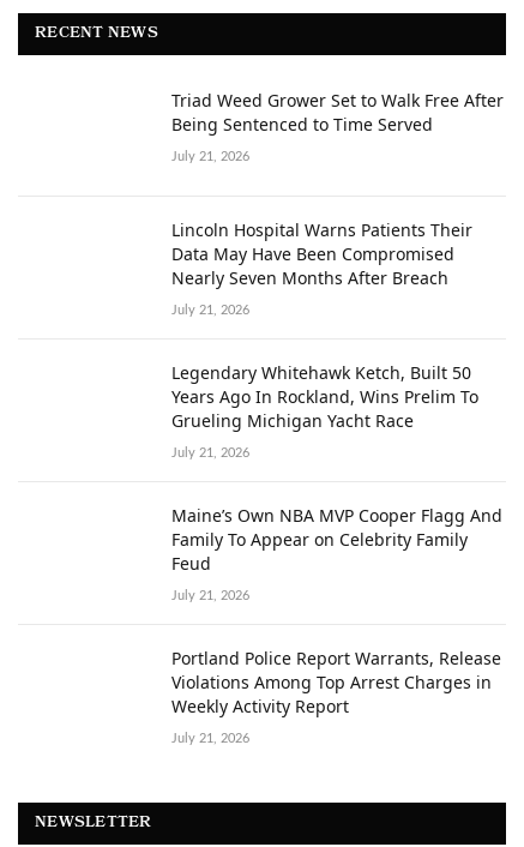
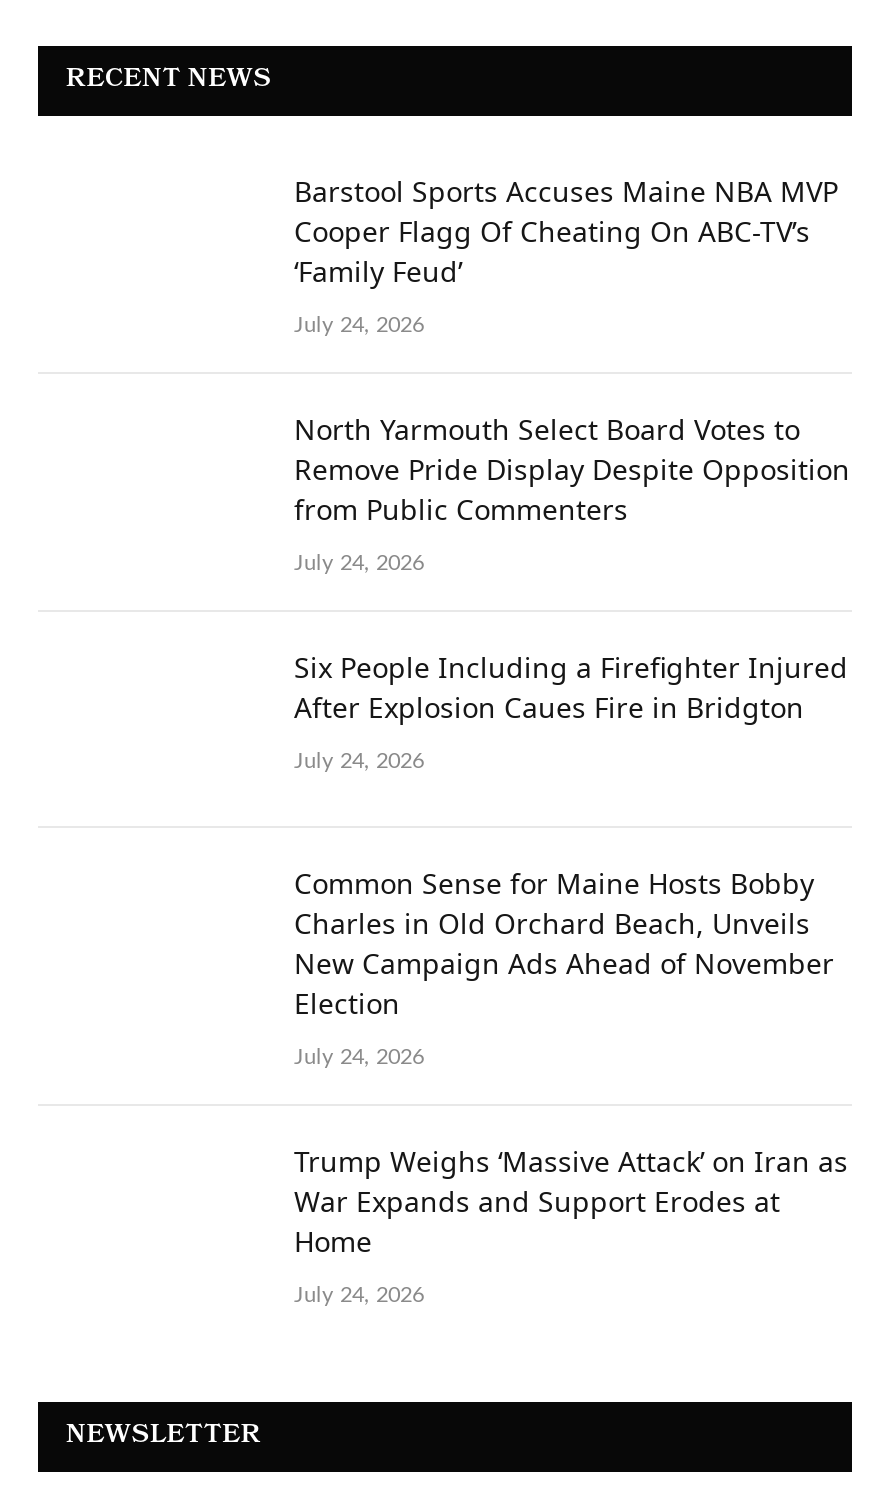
[171,88,504,135] Triad Weed Grower Set to Walk Free After | Being Sentenced to Time Served -> [294,171,838,289] Barstool Sports Accuses Maine NBA MVP | Cooper Flagg Of Cheating On ABC-TV’s | ‘Family Feud’
[171,149,249,163] July 21, 2026 -> [294,313,424,335] July 24, 2026
[171,218,472,289] Lincoln Hospital Warns Patients Their | Data May Have Been Compromised | Nearly Seven Months After Breach -> [294,409,850,527] North Yarmouth Select Board Votes to | Remove Pride Display Despite Opposition | from Public Commenters
[171,303,249,316] July 21, 2026 -> [294,551,424,573] July 24, 2026
[171,361,478,431] Legendary Whitehawk Ketch, Built 50 | Years Ago In Rockland, Wins Prelim To | Grueling Michigan Yacht Race -> [294,647,848,725] Six People Including a Firefighter Injured | After Explosion Caues Fire in Bridgton
[171,446,249,459] July 21, 2026 -> [294,749,424,771] July 24, 2026
[171,503,502,574] Maine’s Own NBA MVP Cooper Flagg And | Family To Appear on Celebrity Family | Feud -> [294,863,834,1021] Common Sense for Maine Hosts Bobby | Charles in Old Orchard Beach, Unveils | New Campaign Ads Ahead of November | Election
[171,588,249,602] July 21, 2026 -> [294,1045,424,1067] July 24, 2026
[171,646,501,717] Portland Police Report Warrants, Release | Violations Among Top Arrest Charges in | Weekly Activity Report -> [294,1141,848,1259] Trump Weighs ‘Massive Attack’ on Iran as | War Expands and Support Erodes at | Home
[171,731,249,744] July 21, 2026 -> [294,1283,424,1305] July 24, 2026

